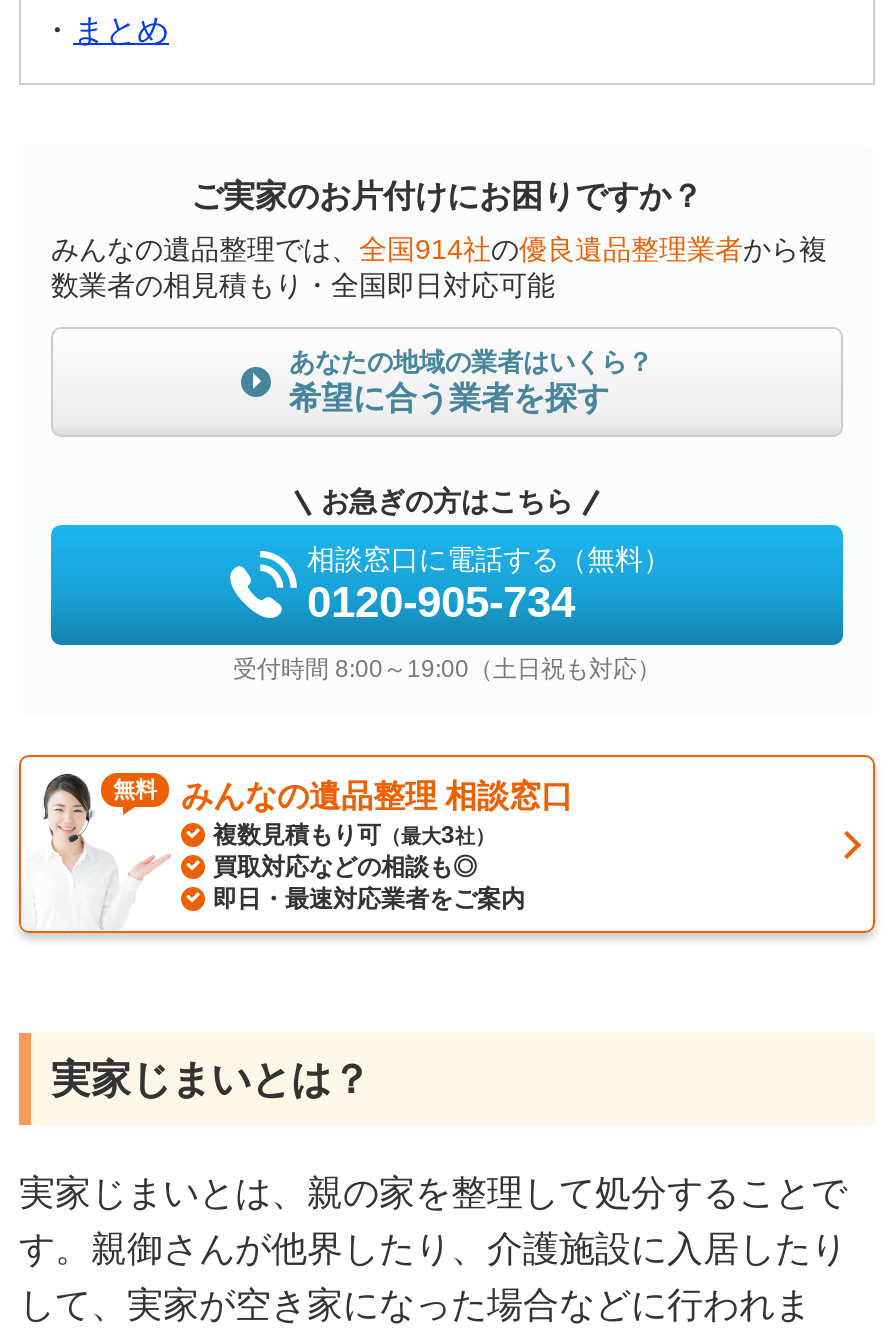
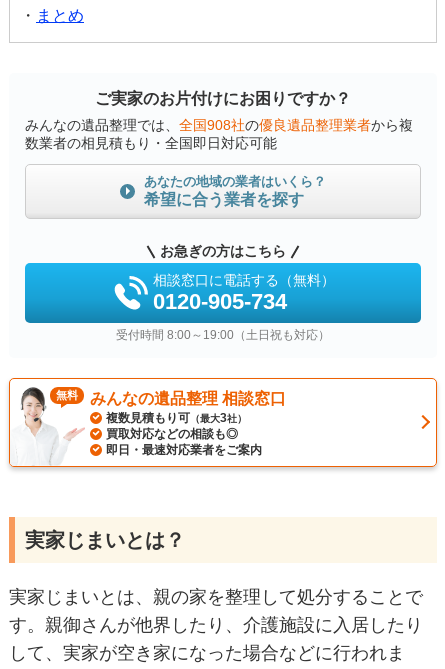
[51,233,827,265] みんなの遺品整理では、全国914社の優良遺品整理業者から複 -> [25,117,413,133] みんなの遺品整理では、全国908社の優良遺品整理業者から複

